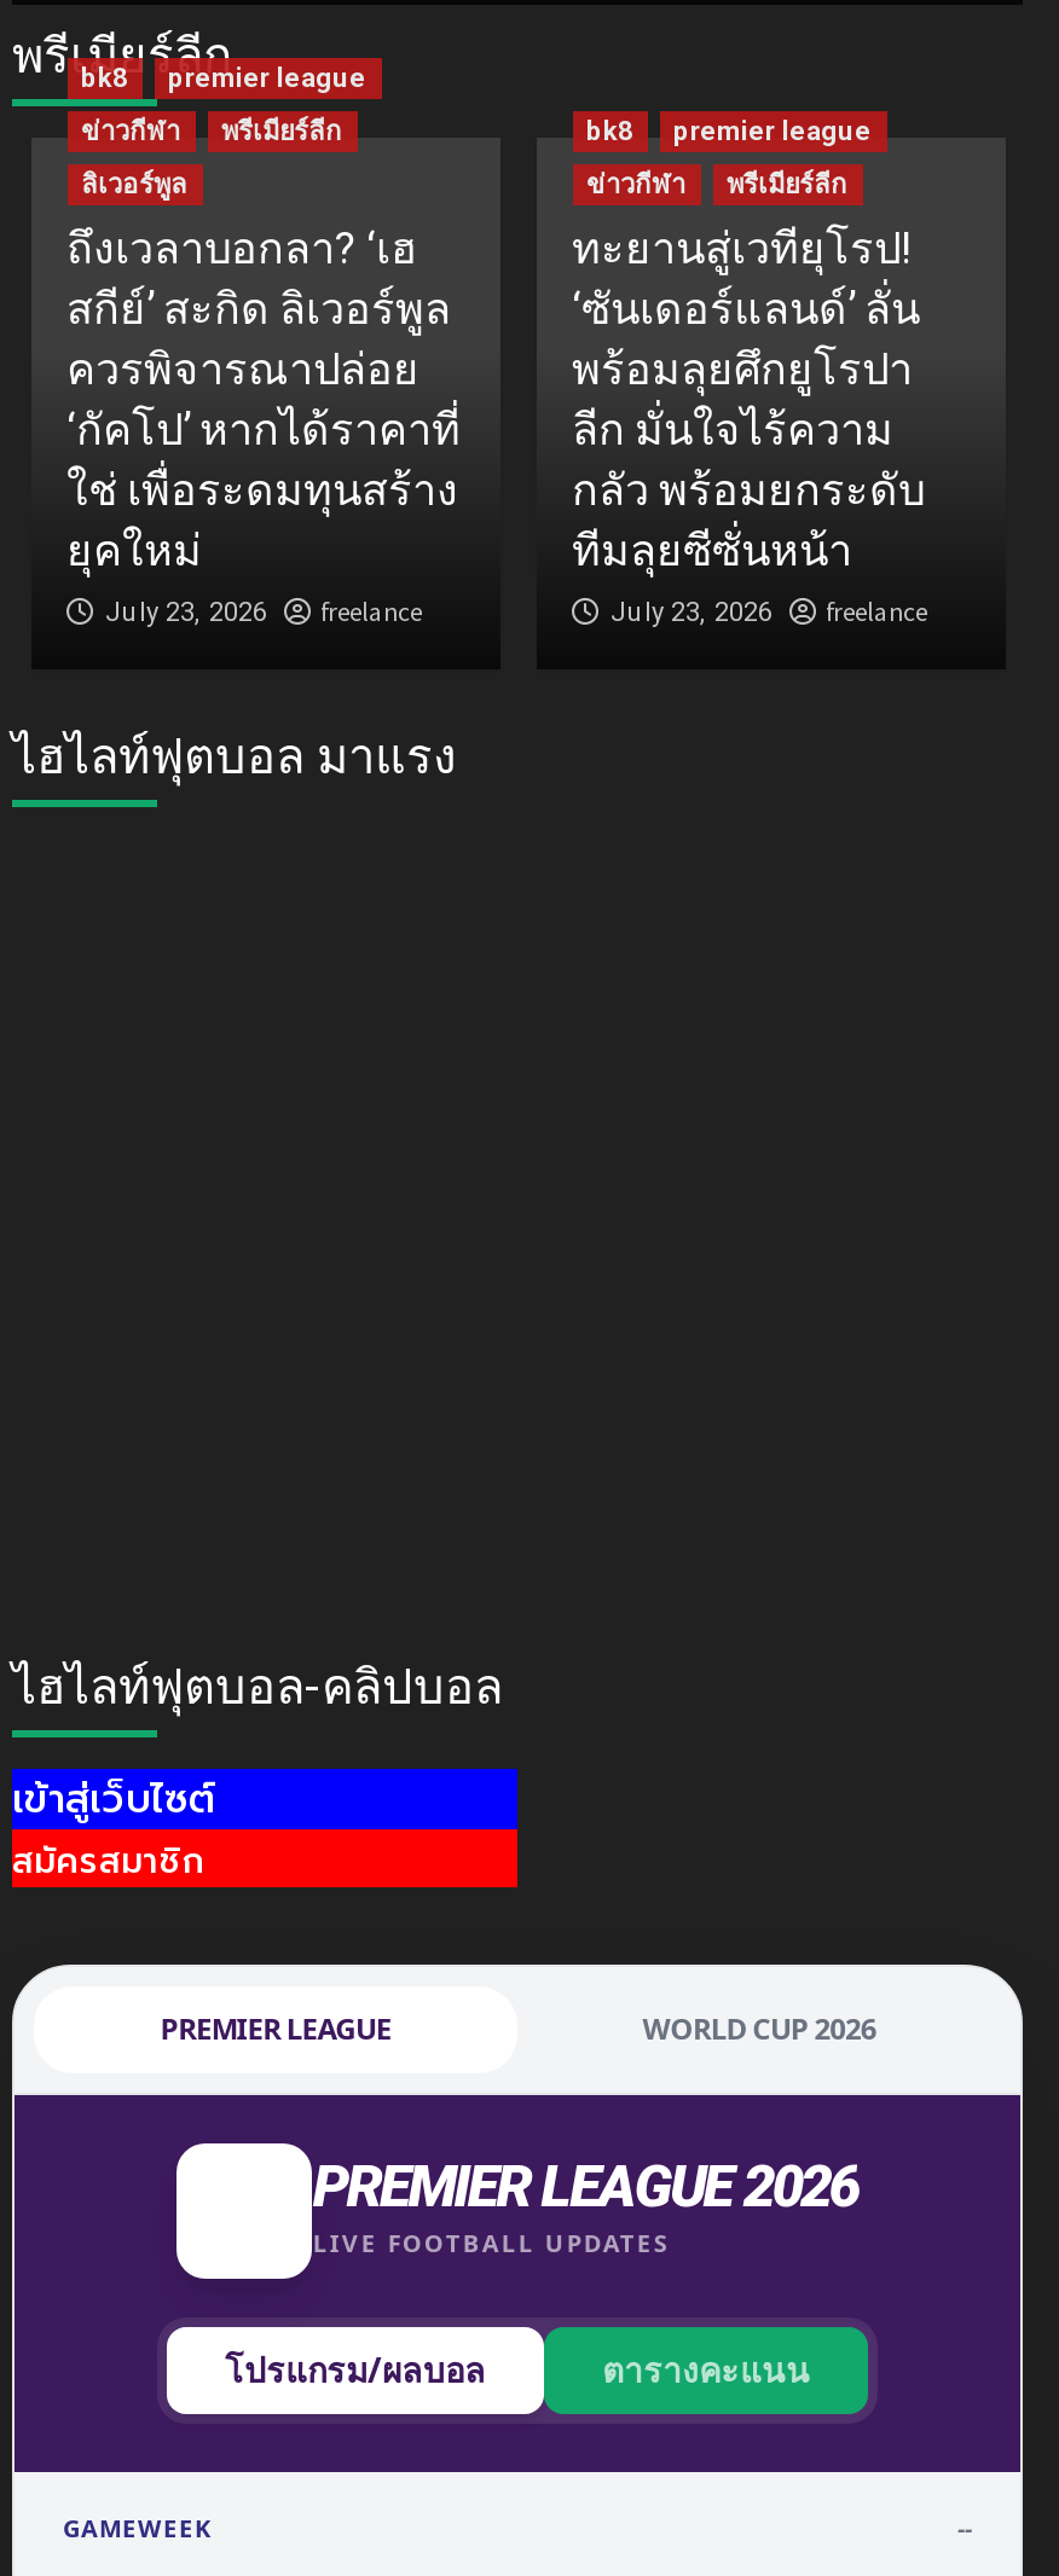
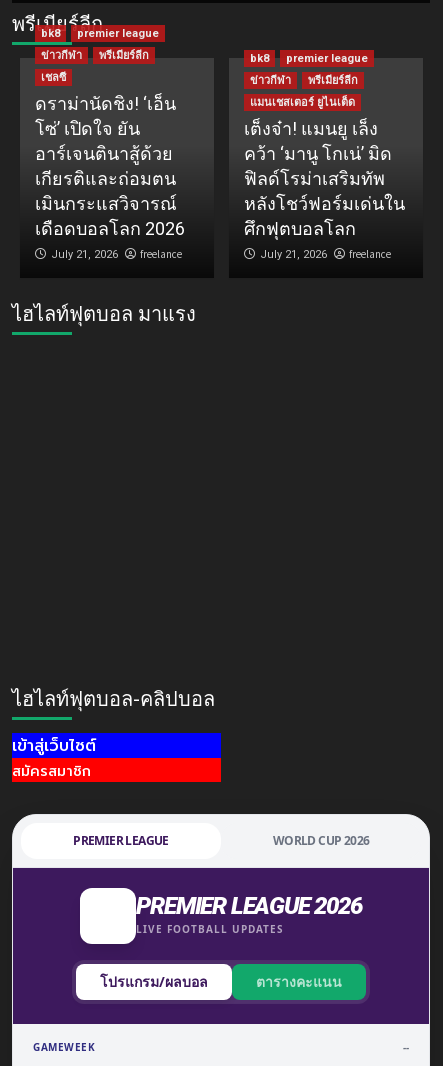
[66,168,461,628] ลิเวอร์พูล | ถึงเวลาบอกลา? ‘เฮ | สกีย์’ สะกิด ลิเวอร์พูล | ควรพิจารณาปล่อย | ‘กัคโป’ หากได้ราคาที่ | ใช่ เพื่อระดมทุนสร้าง | ยุคใหม่ | July 23, 2026 -> [34,71,184,261] เชลซี | ดราม่านัดชิง! ‘เอ็น | โซ่’ เปิดใจ ยัน | อาร์เจนตินาสู้ด้วย | เกียรติและถ่อมตน | เมินกระแสวิจารณ์ | เดือดบอลโลก 2026 | July 21, 2026
[572,222,925,628] ทะยานสู่เวทียุโรป! | ‘ซันเดอร์แลนด์’ ลั่น | พร้อมลุยศึกยูโรปา | ลีก มั่นใจไร้ความ | กลัว พร้อมยกระดับ | ทีมลุยซีซั่นหน้า | July 23, 2026 -> [243,96,404,261] แมนเชสเตอร์ ยูไนเต็ด | เต็งจ๋า! แมนยู เล็ง | คว้า ‘มานู โกเน่’ มิด | ฟิลด์โรม่าเสริมทัพ | หลังโชว์ฟอร์มเด่นใน | ศึกฟุตบอลโลก | July 21, 2026

